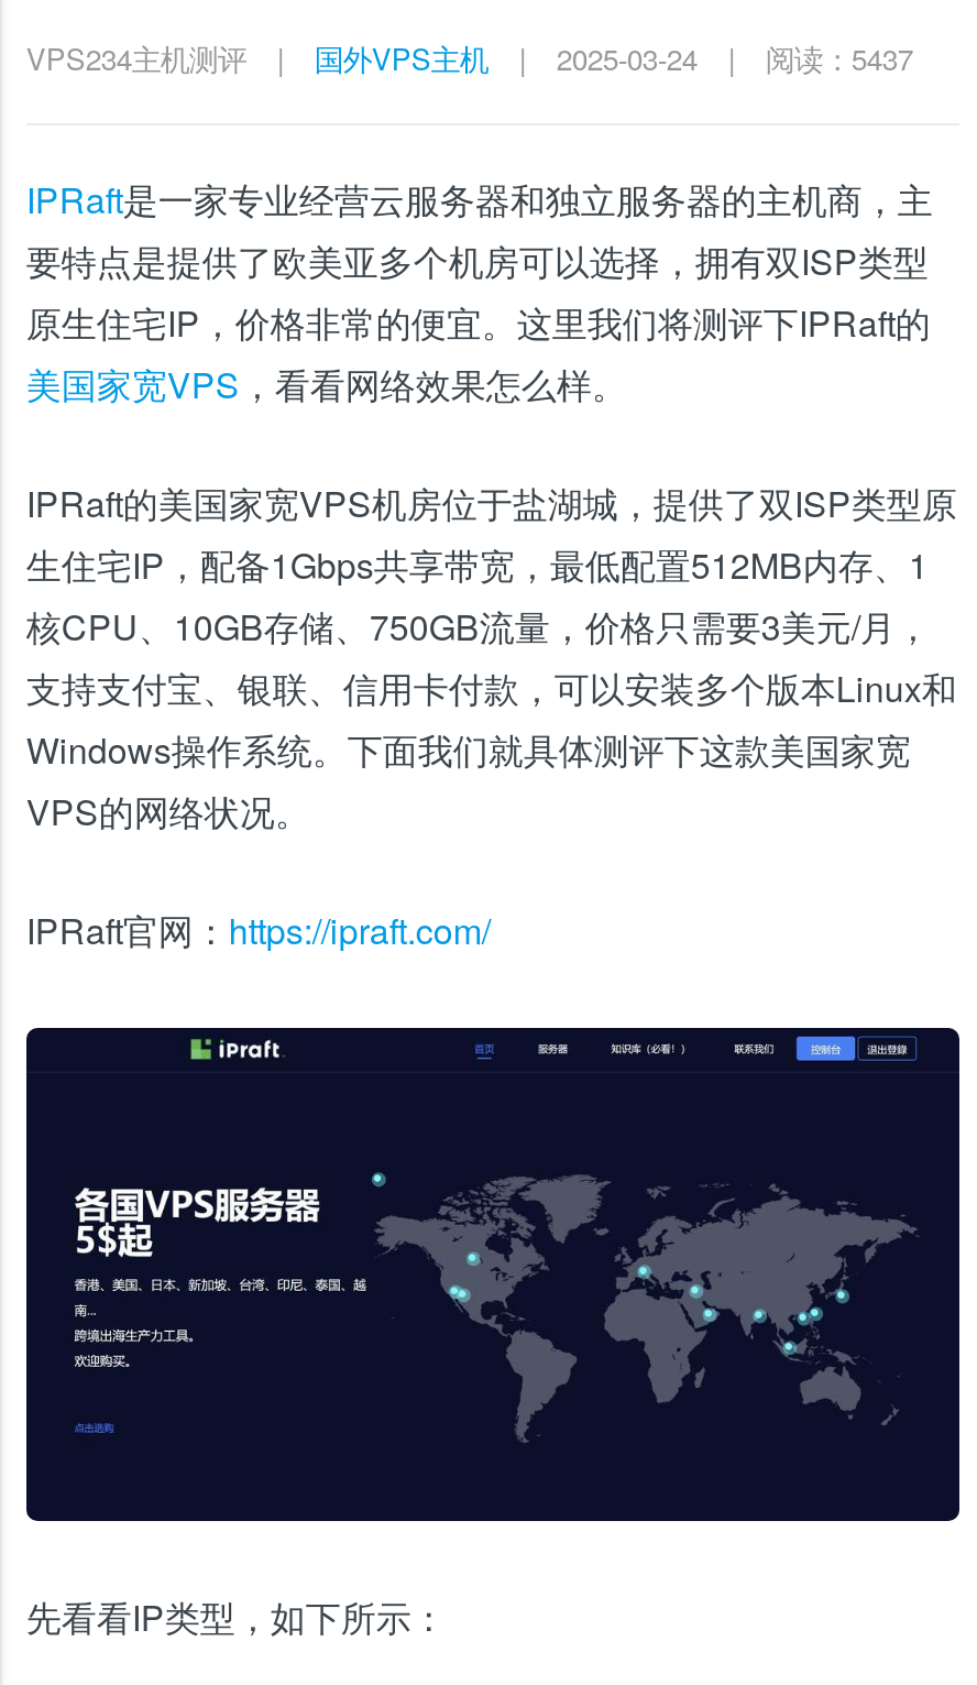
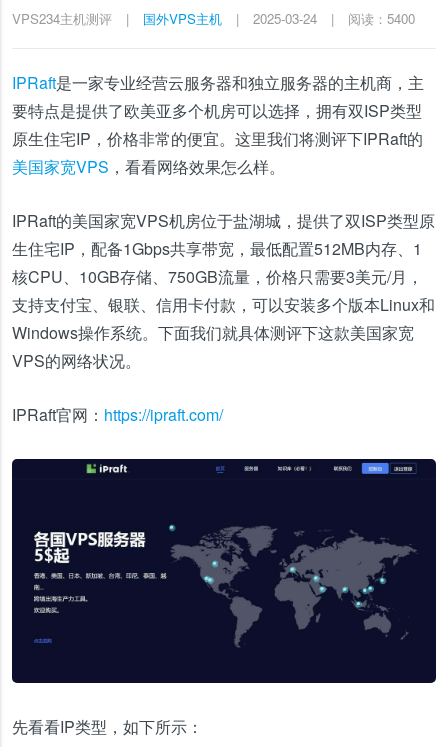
[766,37,913,79] 阅读：5437 -> [348,9,415,28] 阅读：5400

